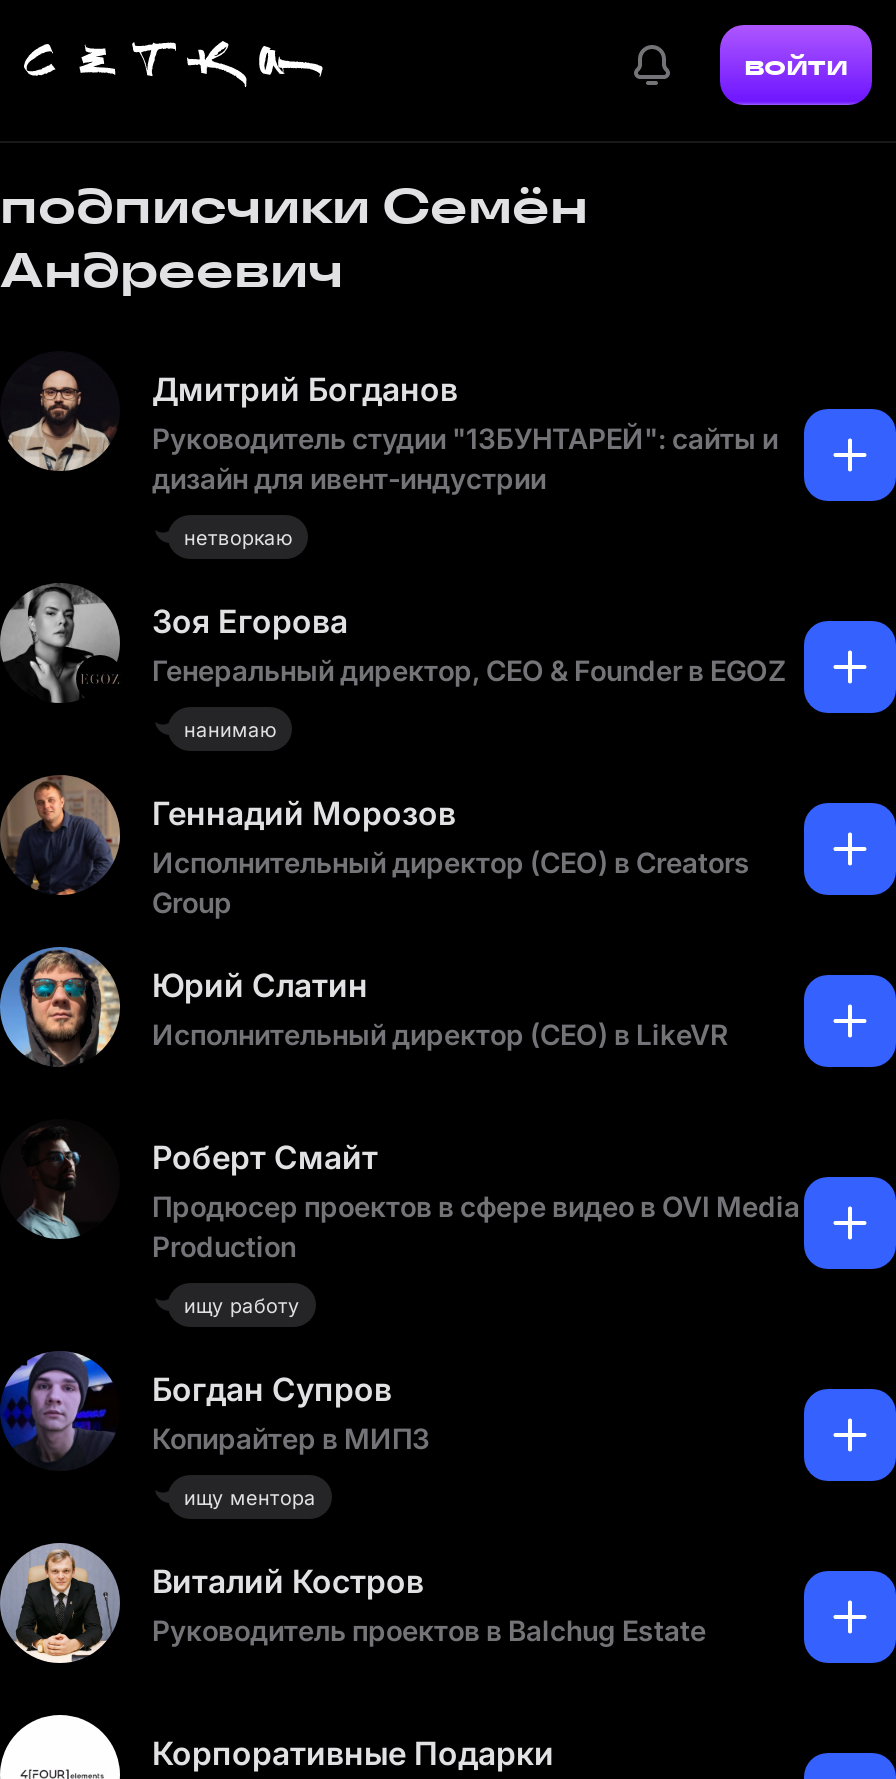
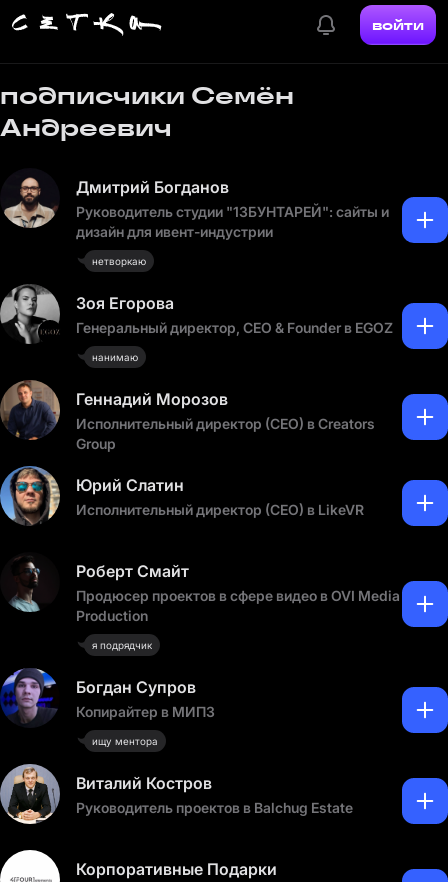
[184,1293,300,1317] ищу работу -> [92,639,152,651] я подрядчик

